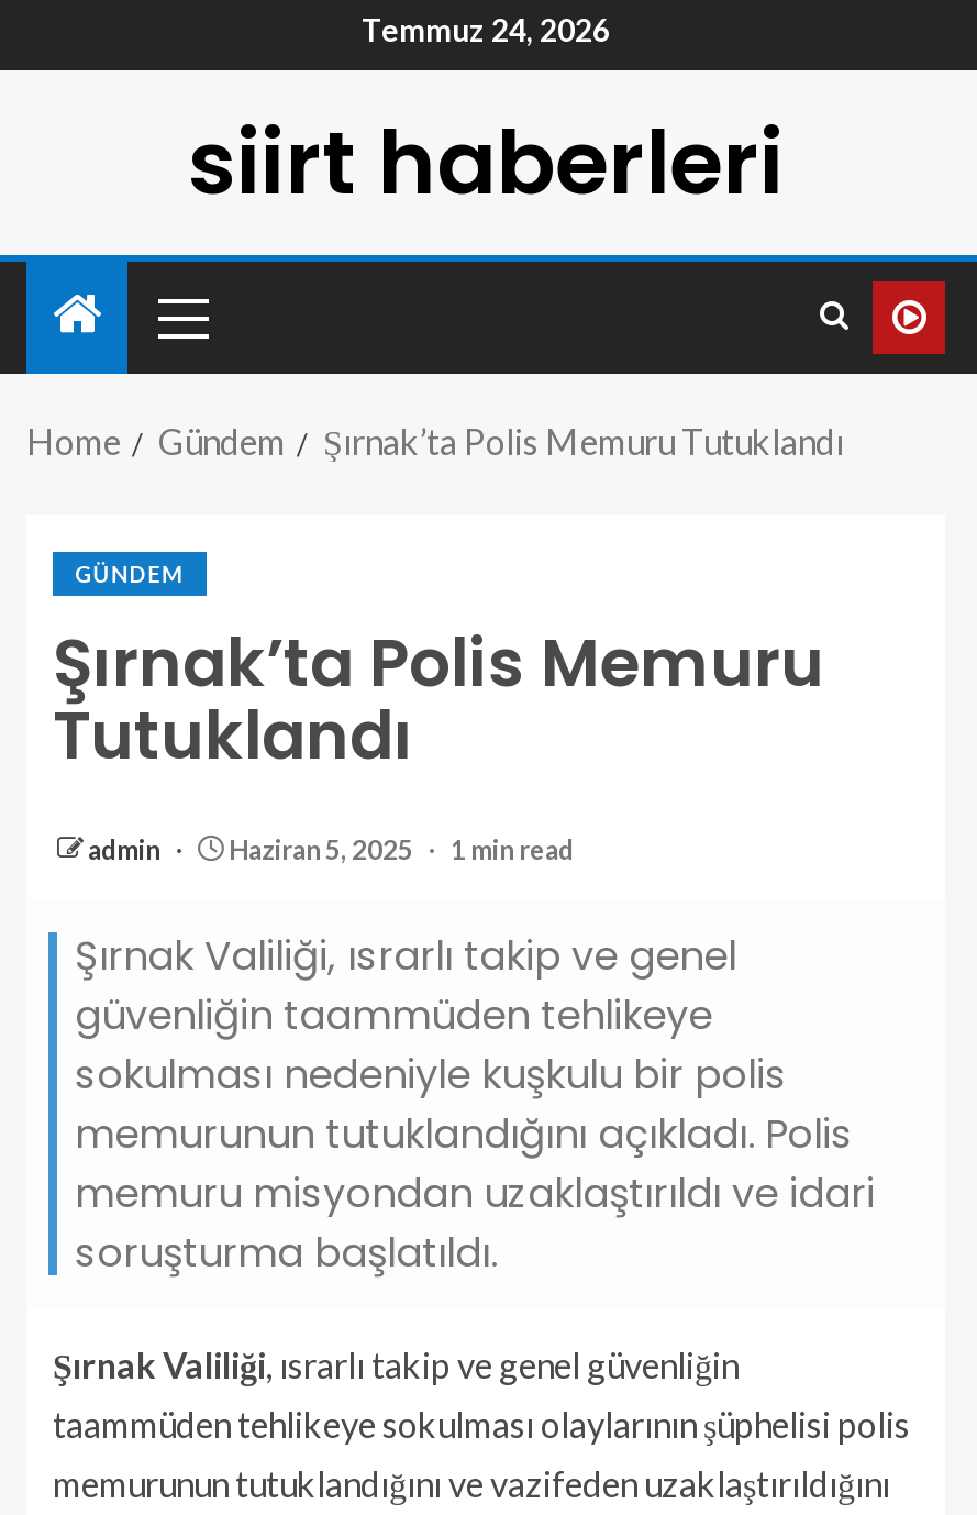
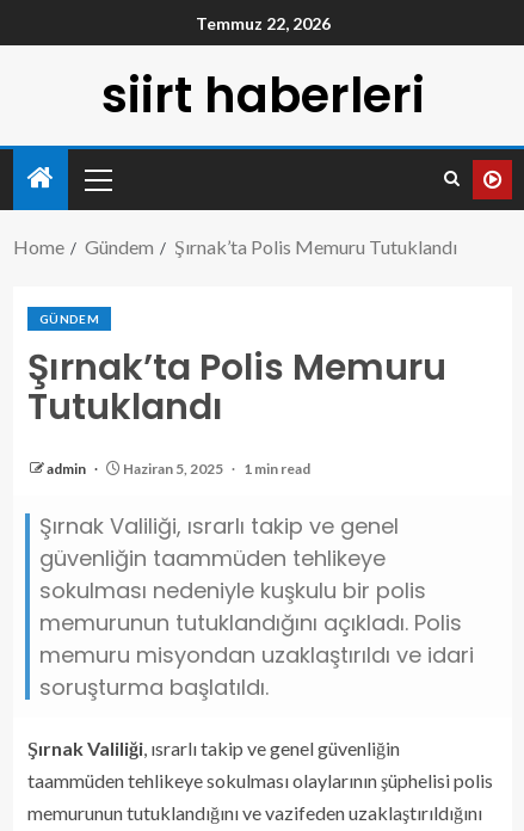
[362,11,610,48] Temmuz 24, 2026 -> [195,13,330,33] Temmuz 22, 2026

